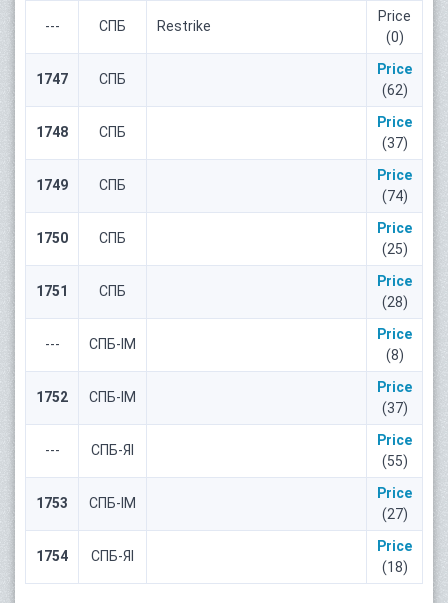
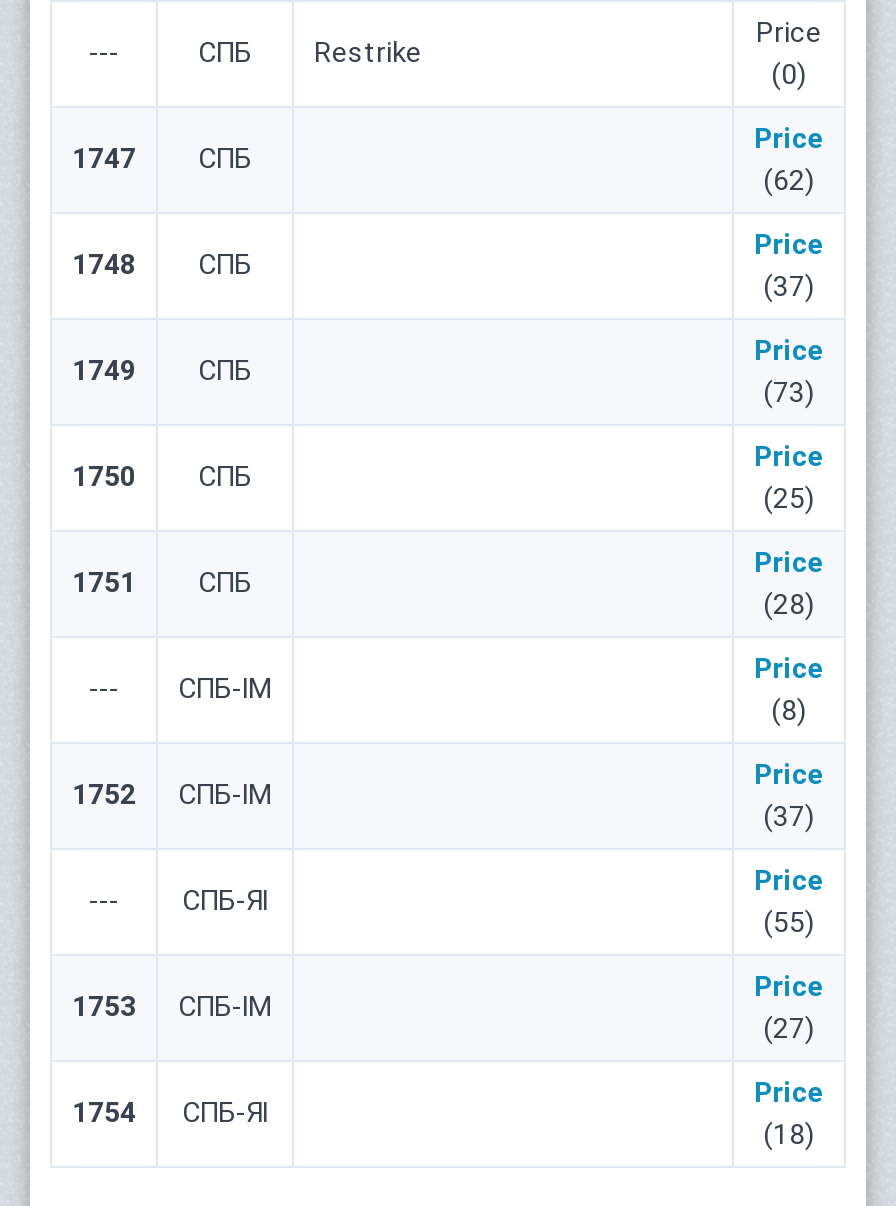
[381,188,407,204] (74) -> [763,376,815,408] (73)

